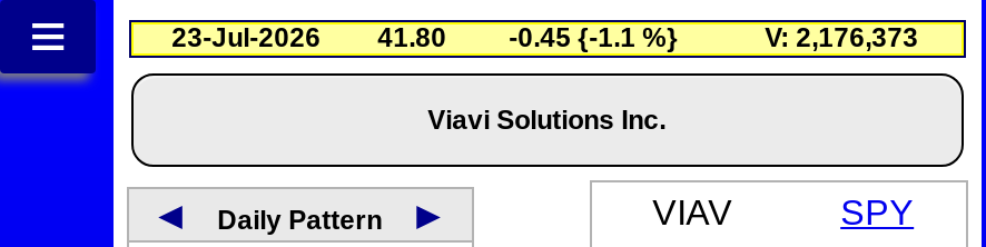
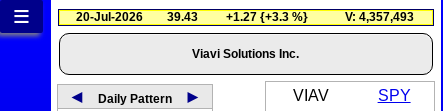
[172,22,918,53] 23-Jul-2026 | 41.80 | -0.45 {-1.1 %} | V: 2,176,373 -> [76,10,414,24] 20-Jul-2026 | 39.43 | +1.27 {+3.3 %} | V: 4,357,493

